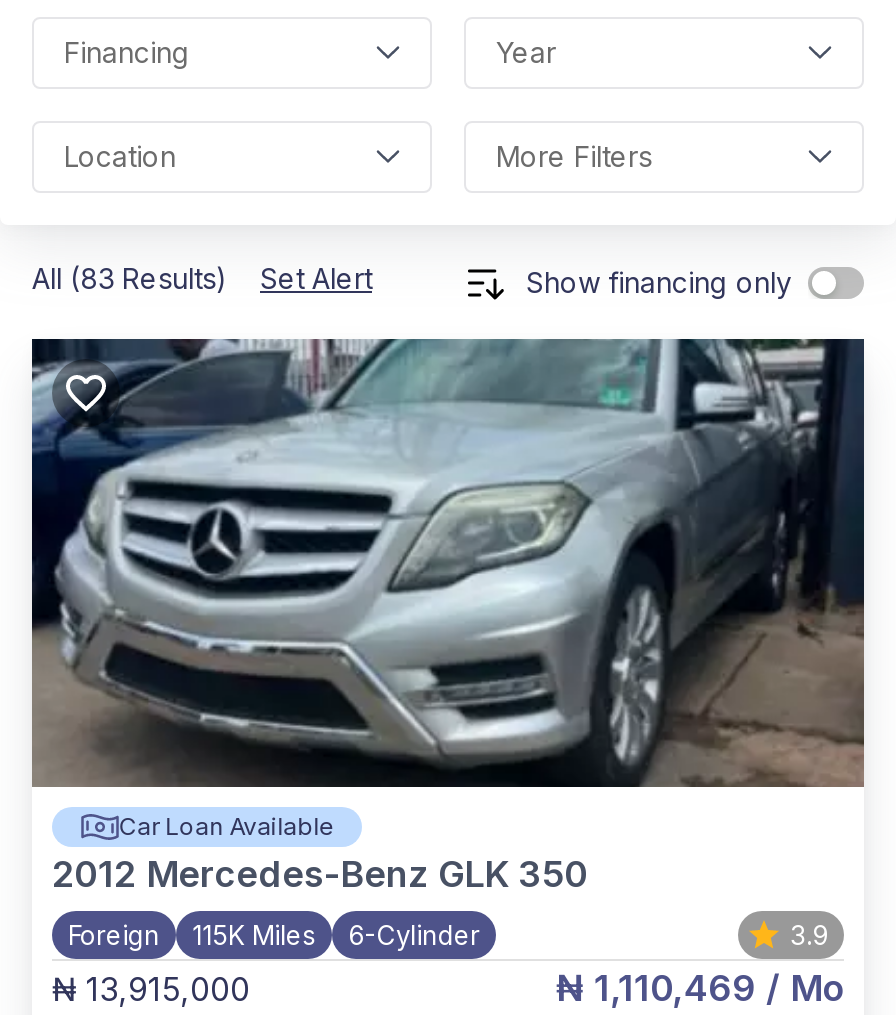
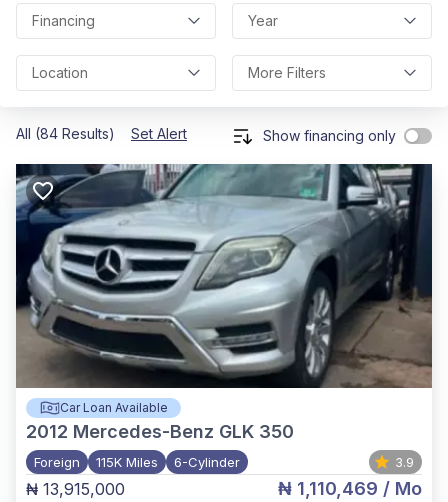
[32,261,372,295] All (83 Results) Set Alert -> [16,125,187,142] All (84 Results) Set Alert

